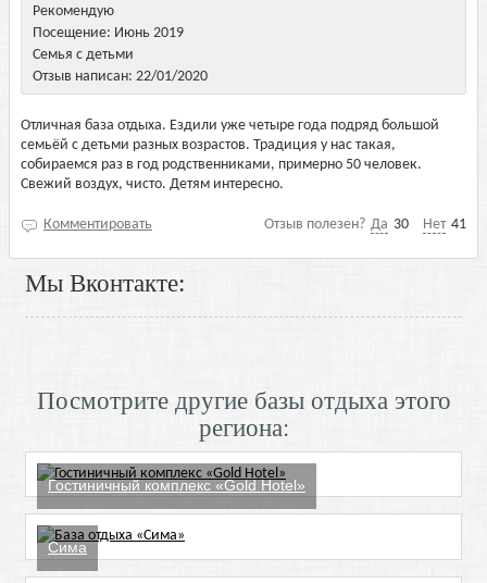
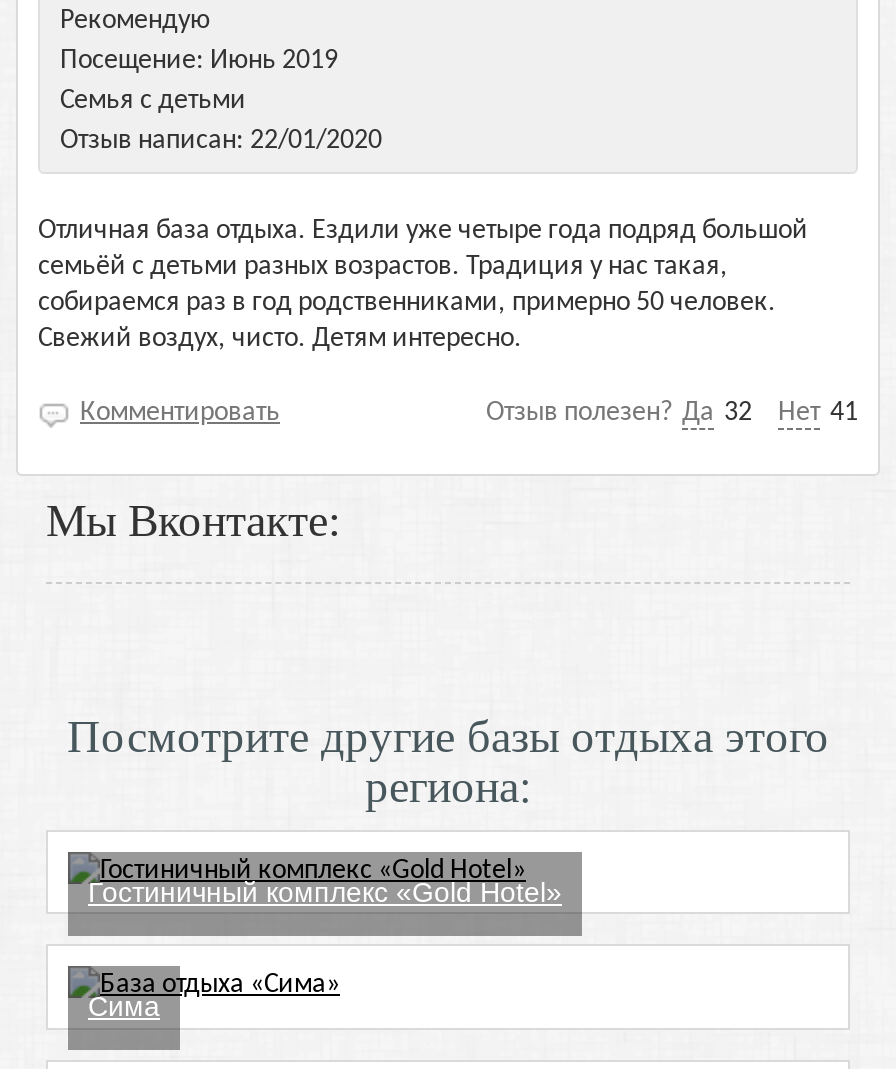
[264,216,409,233] Отзыв полезен? Да 30 -> [486,398,752,428] Отзыв полезен? Да 32

